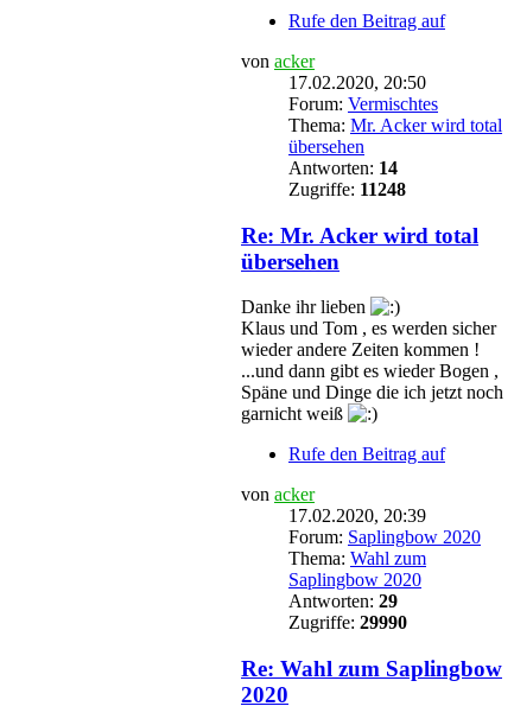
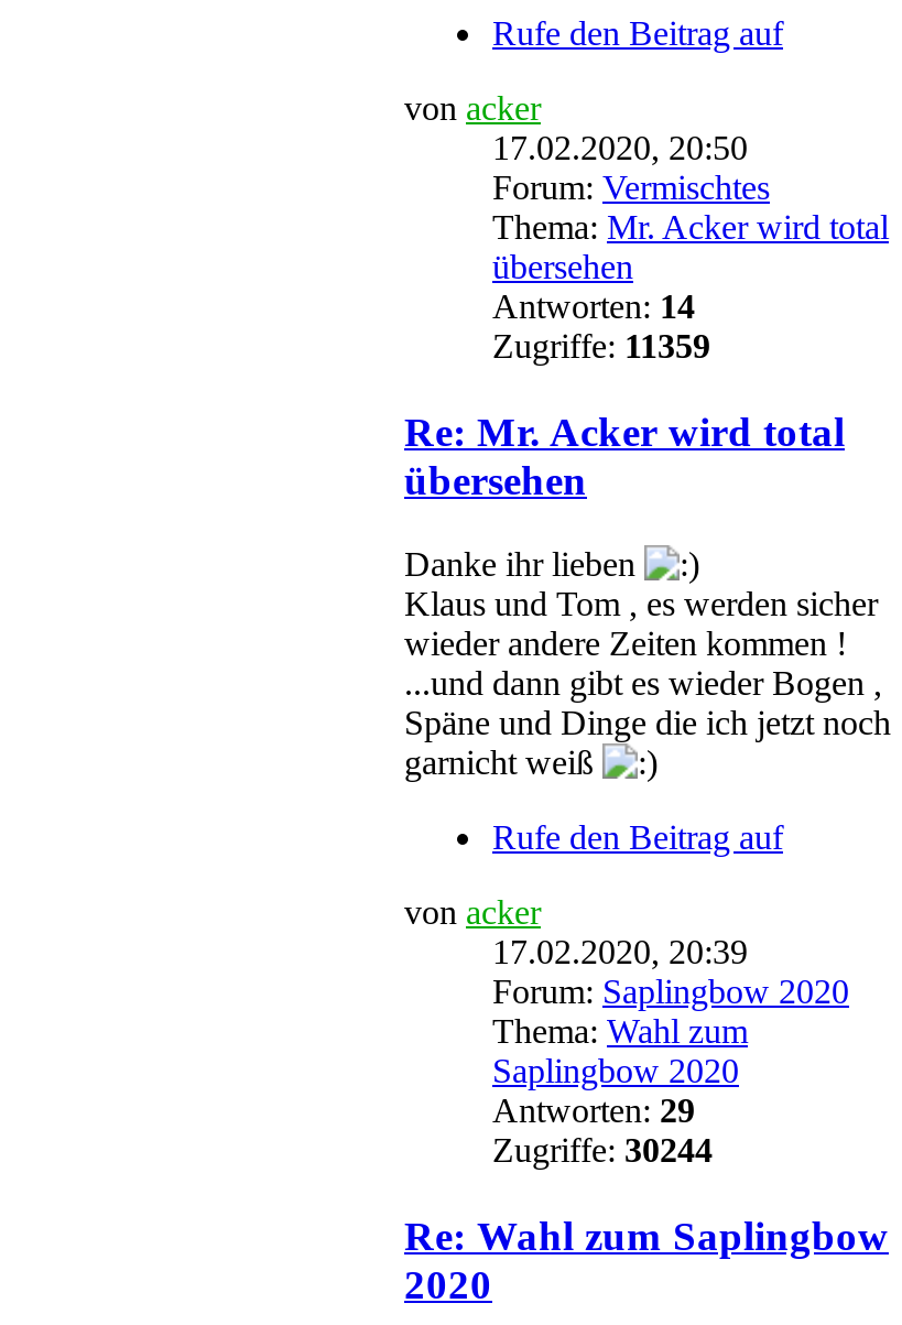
[288,179,406,199] Zugriffe: 11248 -> [492,327,710,364] Zugriffe: 11359
[288,612,407,633] Zugriffe: 29990 -> [492,1132,713,1169] Zugriffe: 30244

